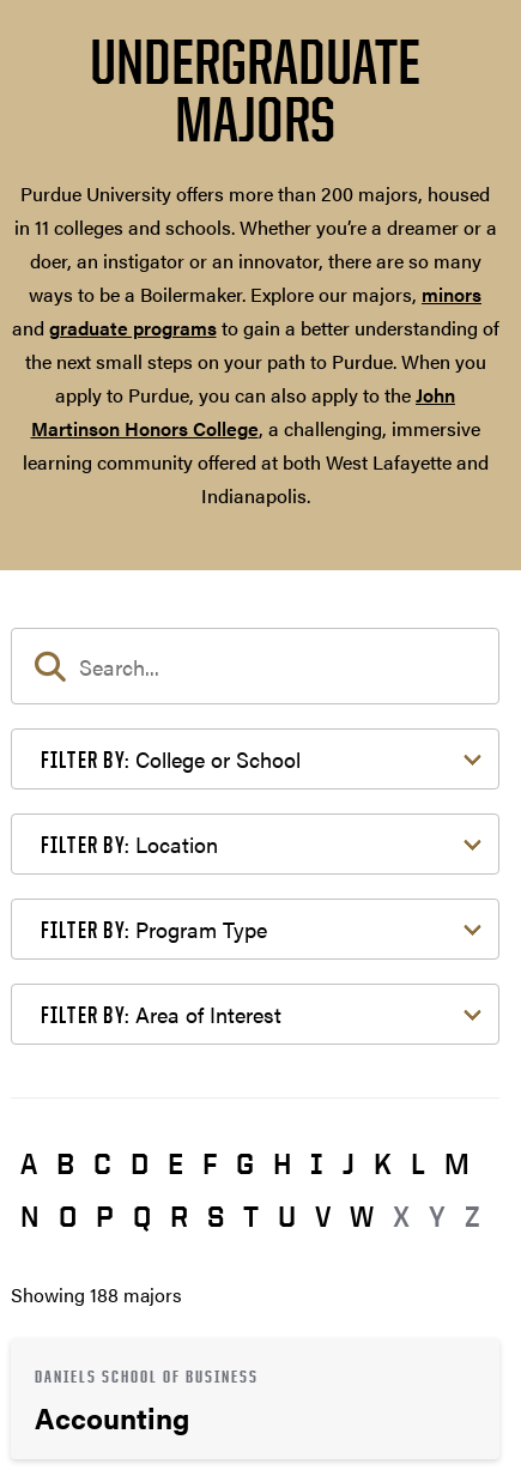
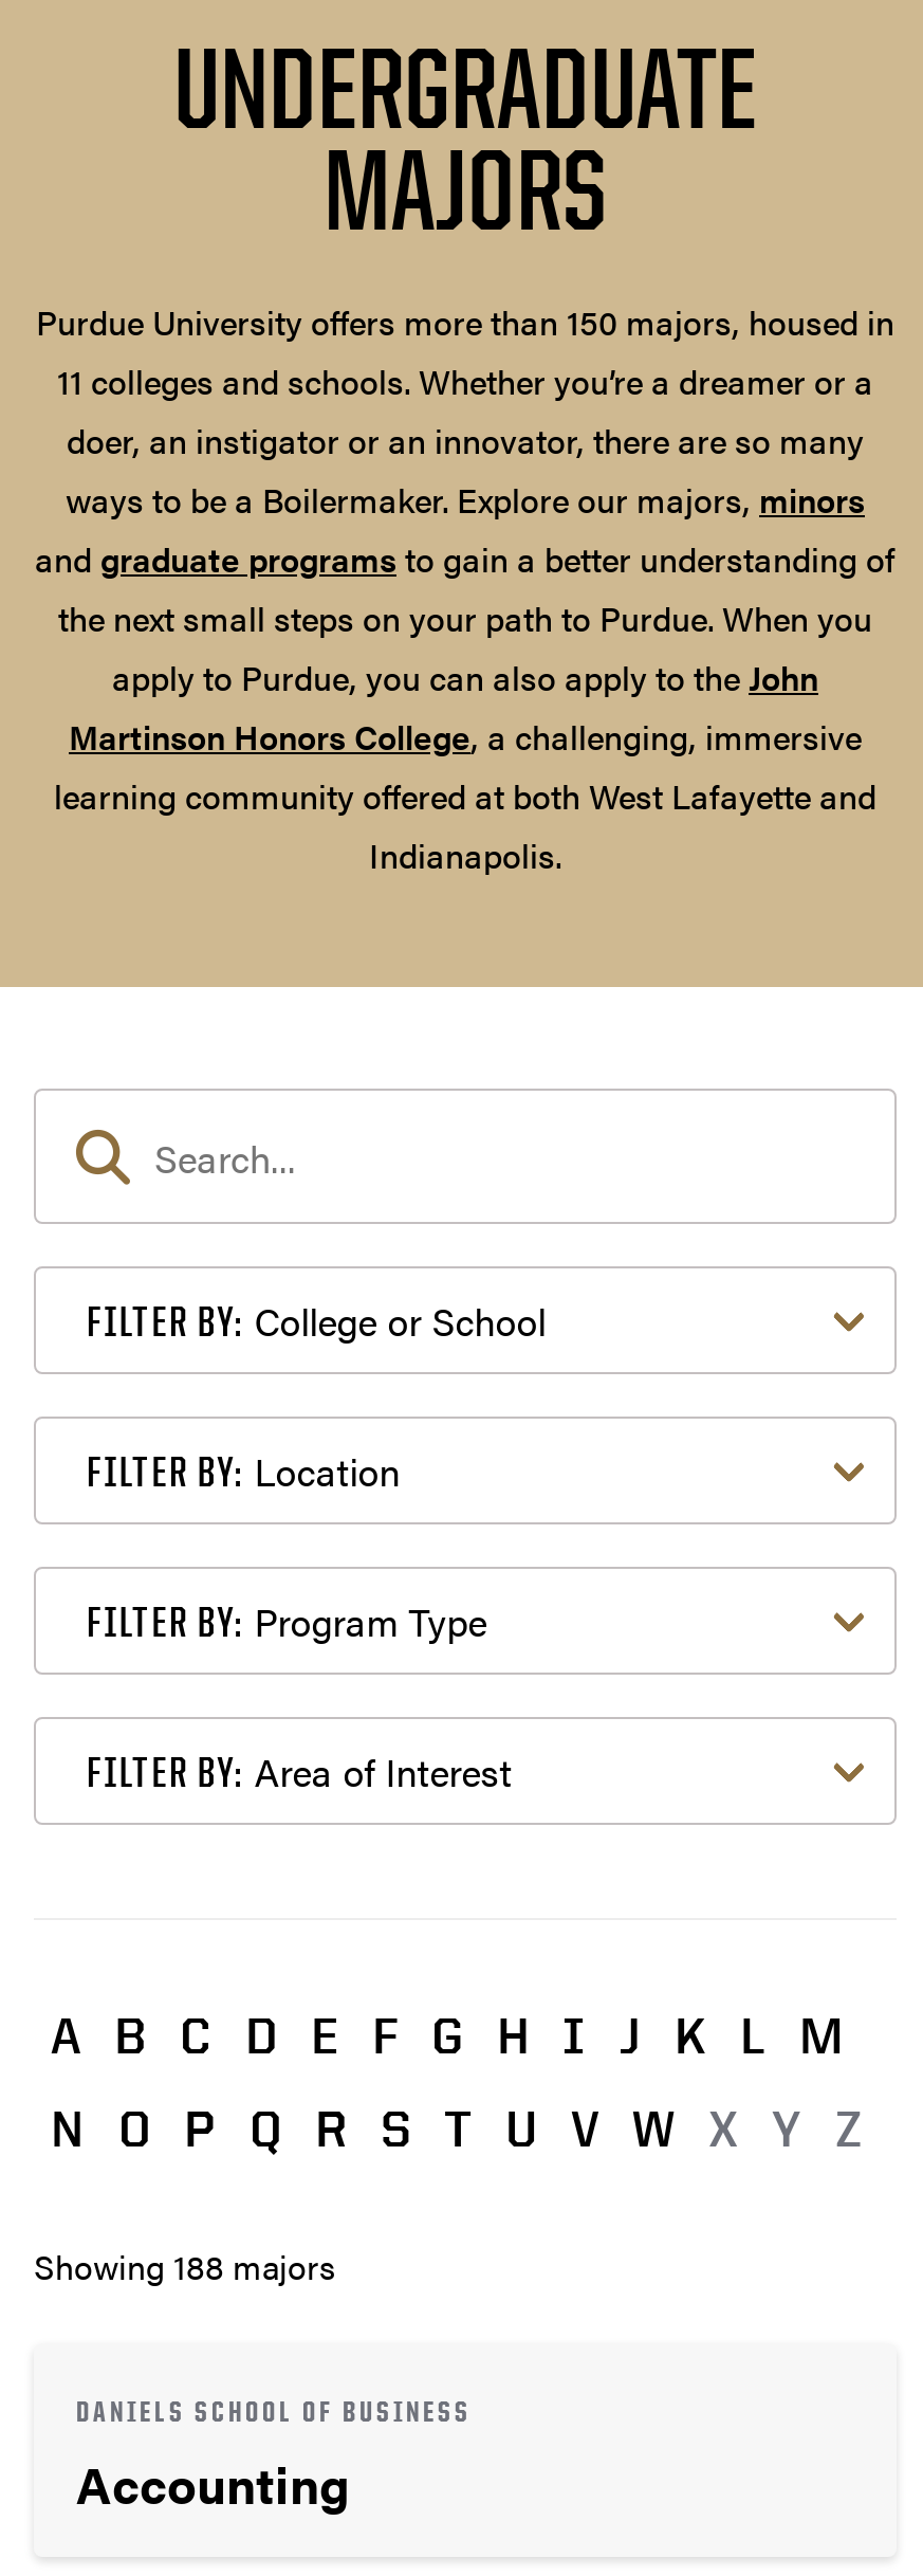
[14,180,496,241] Purdue University offers more than 200 majors, housed | in 11 colleges and schools. Whether you’re a dreamer or a -> [36,298,894,406] Purdue University offers more than 150 majors, housed in | 11 colleges and schools. Whether you’re a dreamer or a

